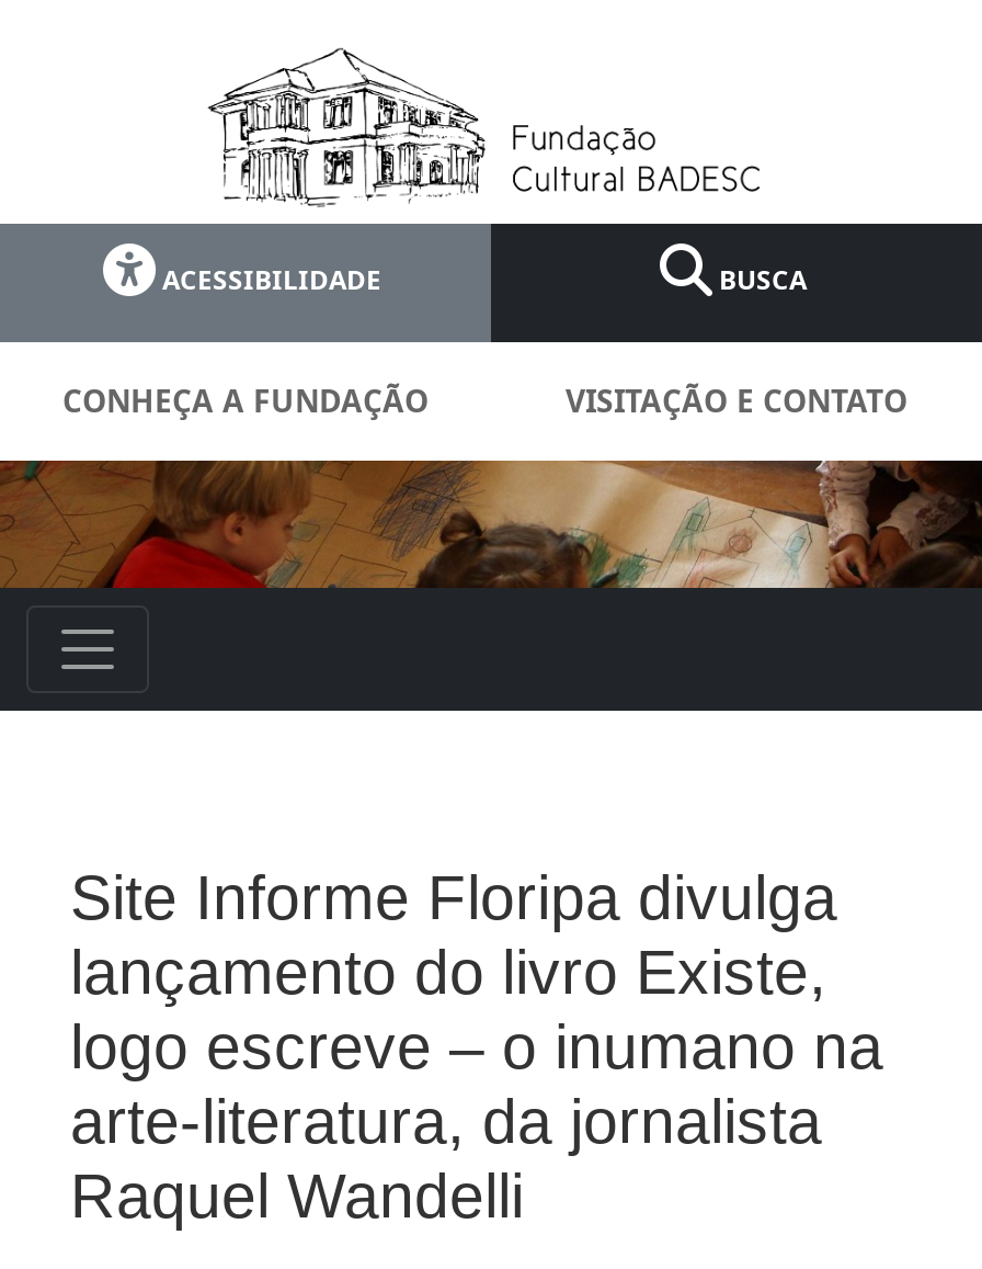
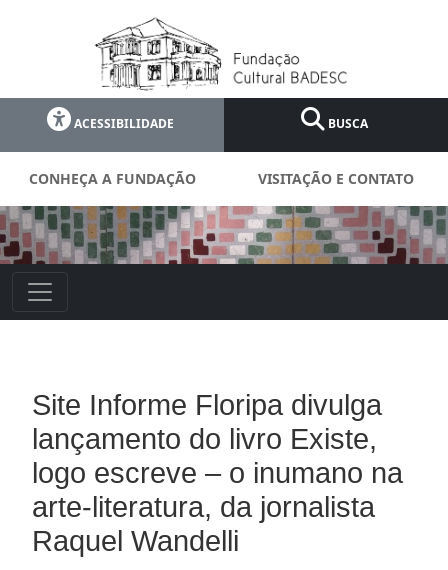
[7,458,975,588] [image] -> [3,205,445,265] [image]

